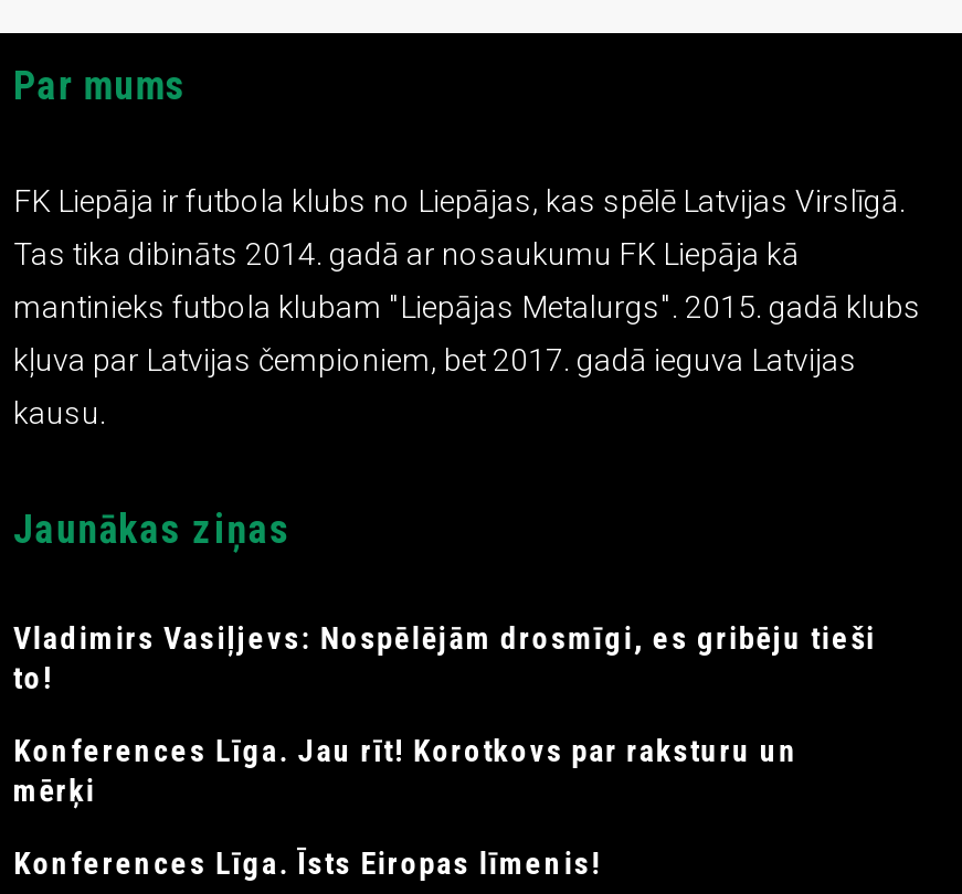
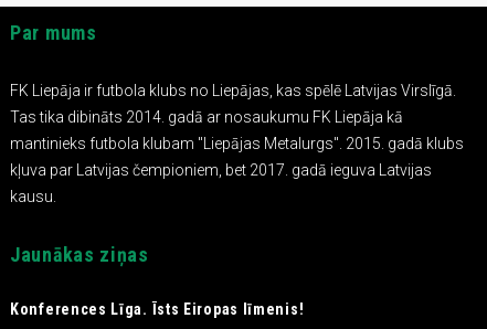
[13,621,876,808] Vladimirs Vasiļjevs: Nospēlējām drosmīgi, es gribēju tieši | to! | Konferences Līga. Jau rīt! Korotkovs par raksturu un | mērķi -> none

